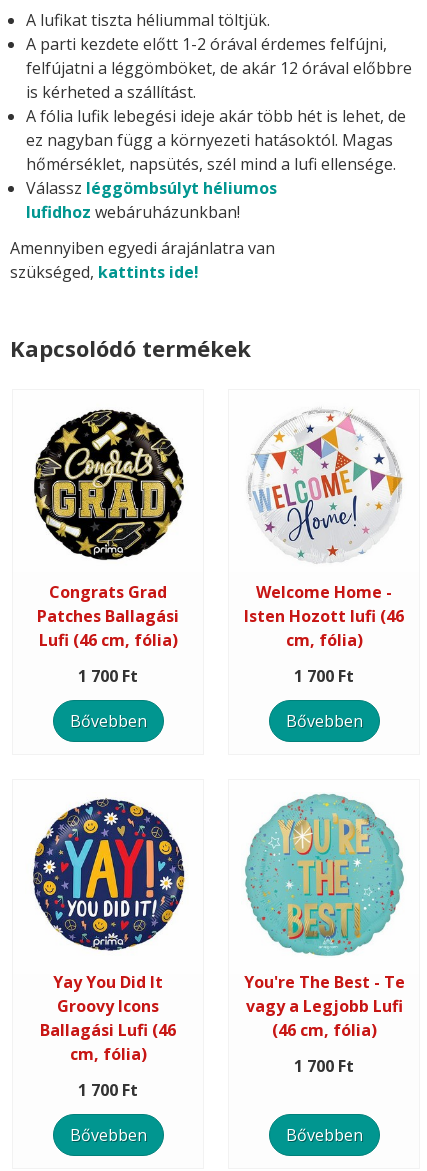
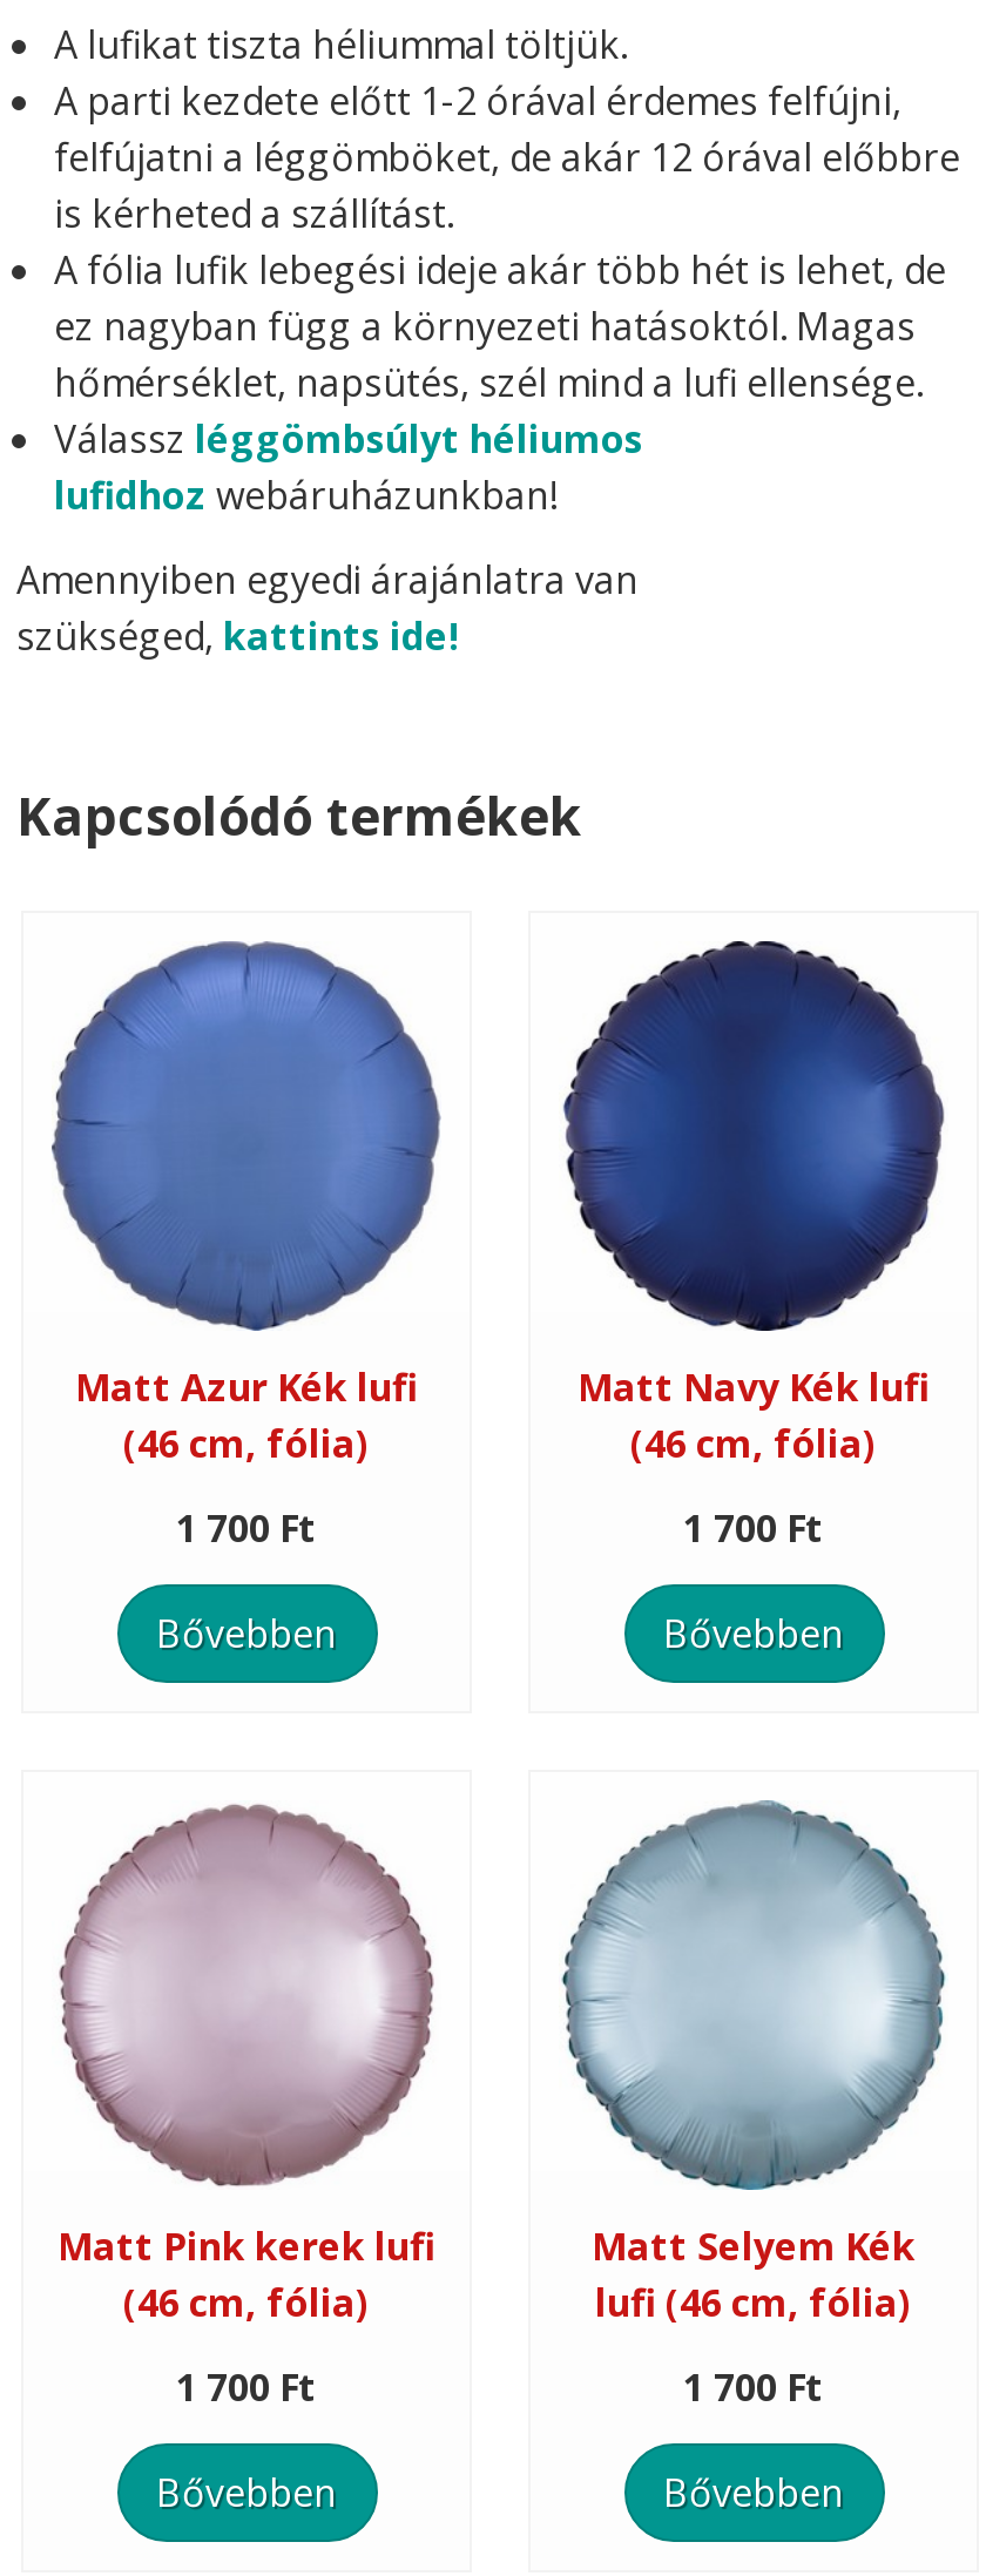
[27,409,188,651] [image] | Congrats Grad | Patches Ballagási | Lufi (46 cm, fólia) -> [49,939,441,1470] [image] | Matt Azur Kék lufi | (46 cm, fólia)
[244,409,404,651] [image] | Welcome Home - | Isten Hozott lufi (46 | cm, fólia) -> [561,939,946,1470] [image] | Matt Navy Kék lufi | (46 cm, fólia)
[30,798,186,1065] [image] | Yay You Did It | Groovy Icons | Ballagási Lufi (46 | cm, fólia) -> [56,1803,435,2330] [image] | Matt Pink kerek lufi | (46 cm, fólia)
[243,793,404,1041] [image] | You're The Best - Te | vagy a Legjobb Lufi | (46 cm, fólia) -> [561,1800,948,2330] [image] | Matt Selyem Kék | lufi (46 cm, fólia)

